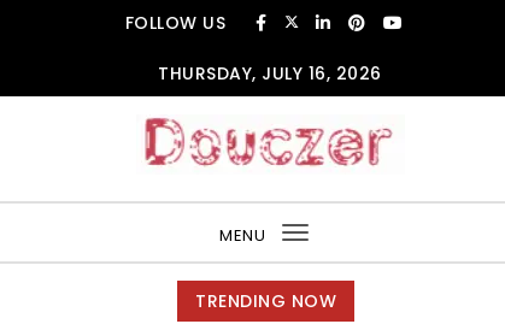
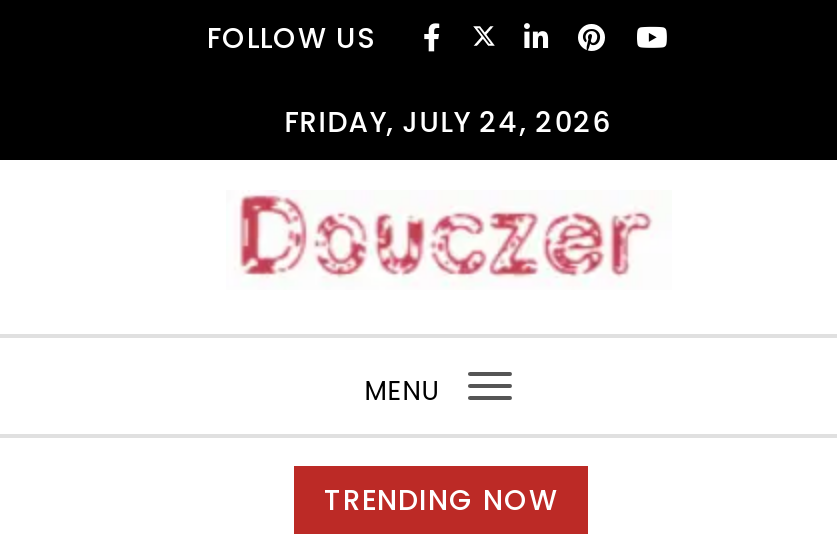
[158,61,382,86] THURSDAY, JULY 16, 2026 -> [284,102,612,142] FRIDAY, JULY 24, 2026

